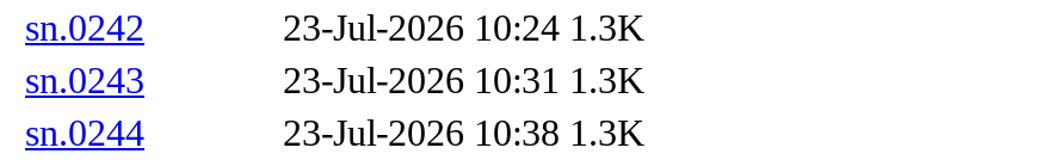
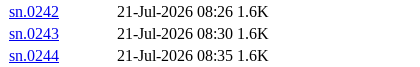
[283,8,646,49] 23-Jul-2026 10:24 1.3K -> [117,3,269,20] 21-Jul-2026 08:26 1.6K
[283,61,646,101] 23-Jul-2026 10:31 1.3K -> [117,25,269,42] 21-Jul-2026 08:30 1.6K
[283,113,646,154] 23-Jul-2026 10:38 1.3K -> [117,47,269,64] 21-Jul-2026 08:35 1.6K

